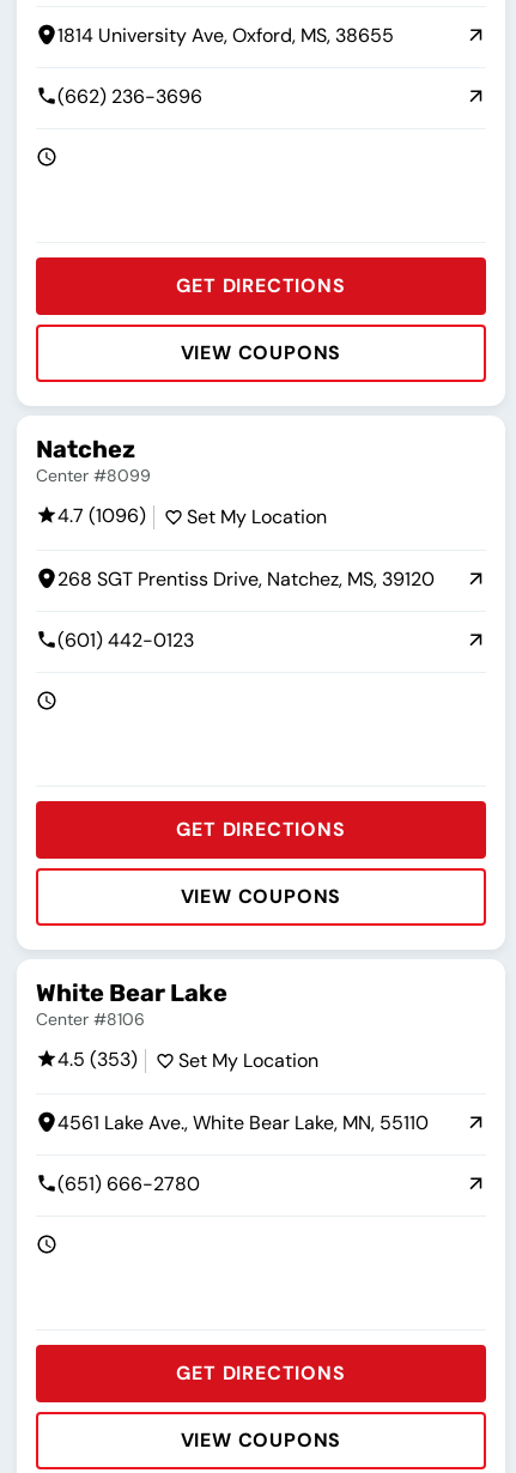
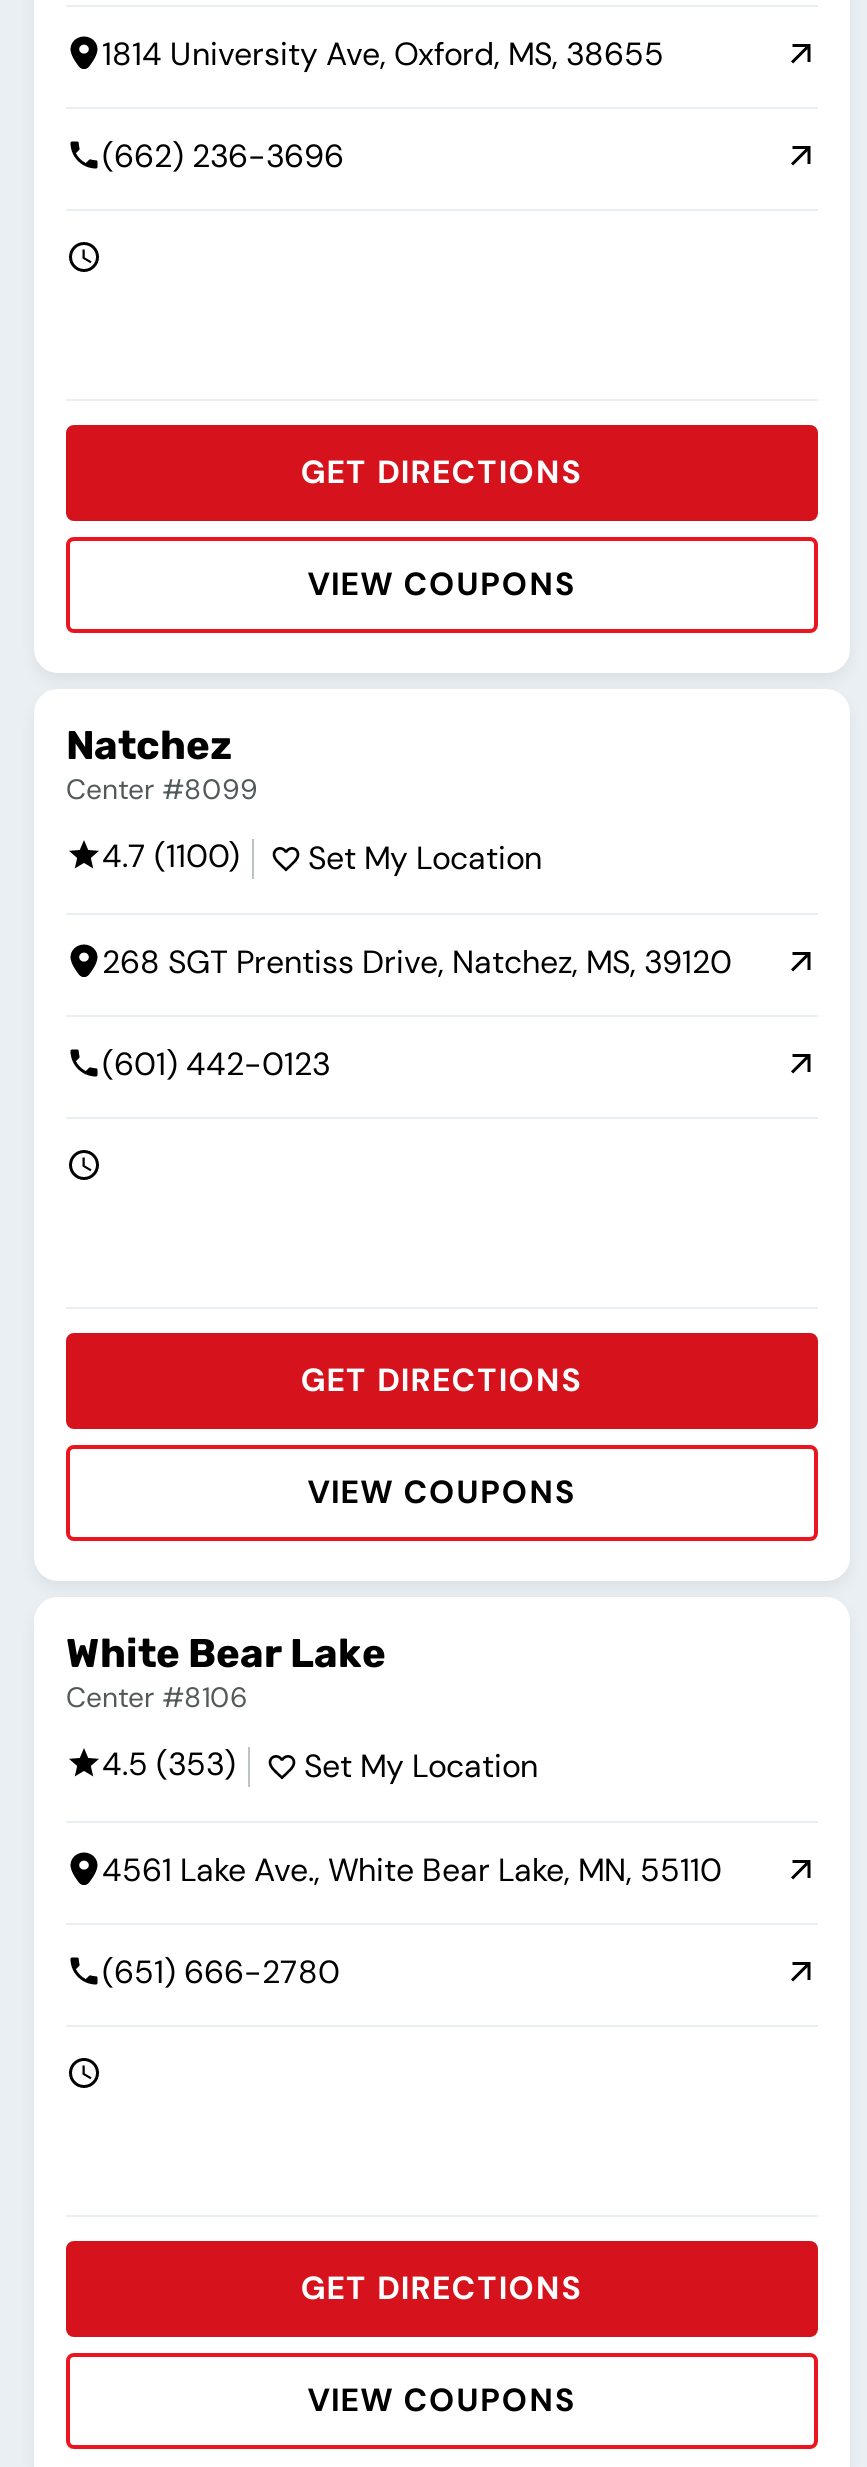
[57,503,327,529] 4.7 (1096) Set My Location -> [102,835,542,879] 4.7 (1100) Set My Location

